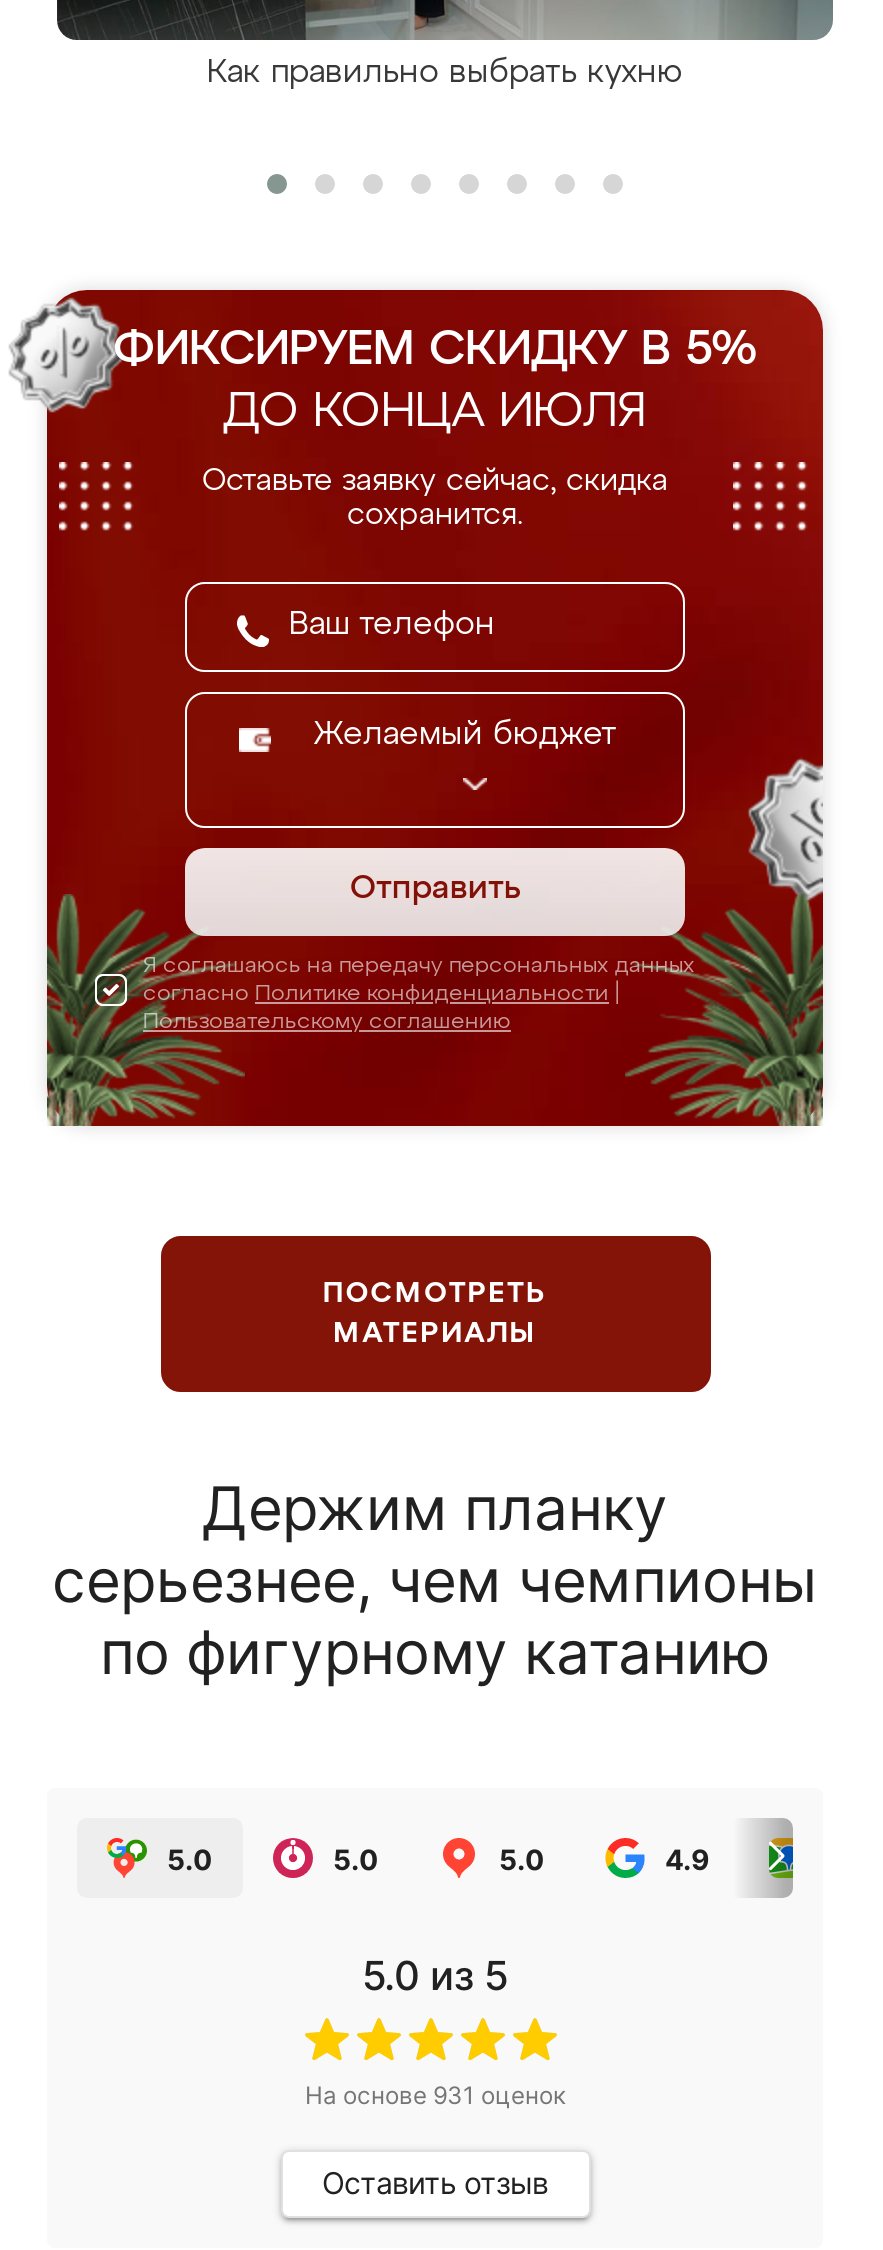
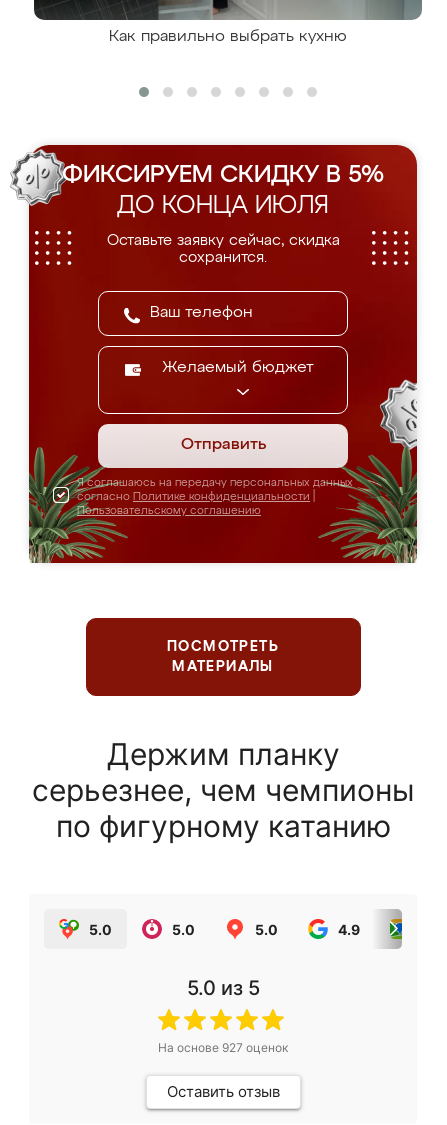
[305,2080,565,2110] На основе 931 оценок -> [158,1040,288,1055] На основе 927 оценок

